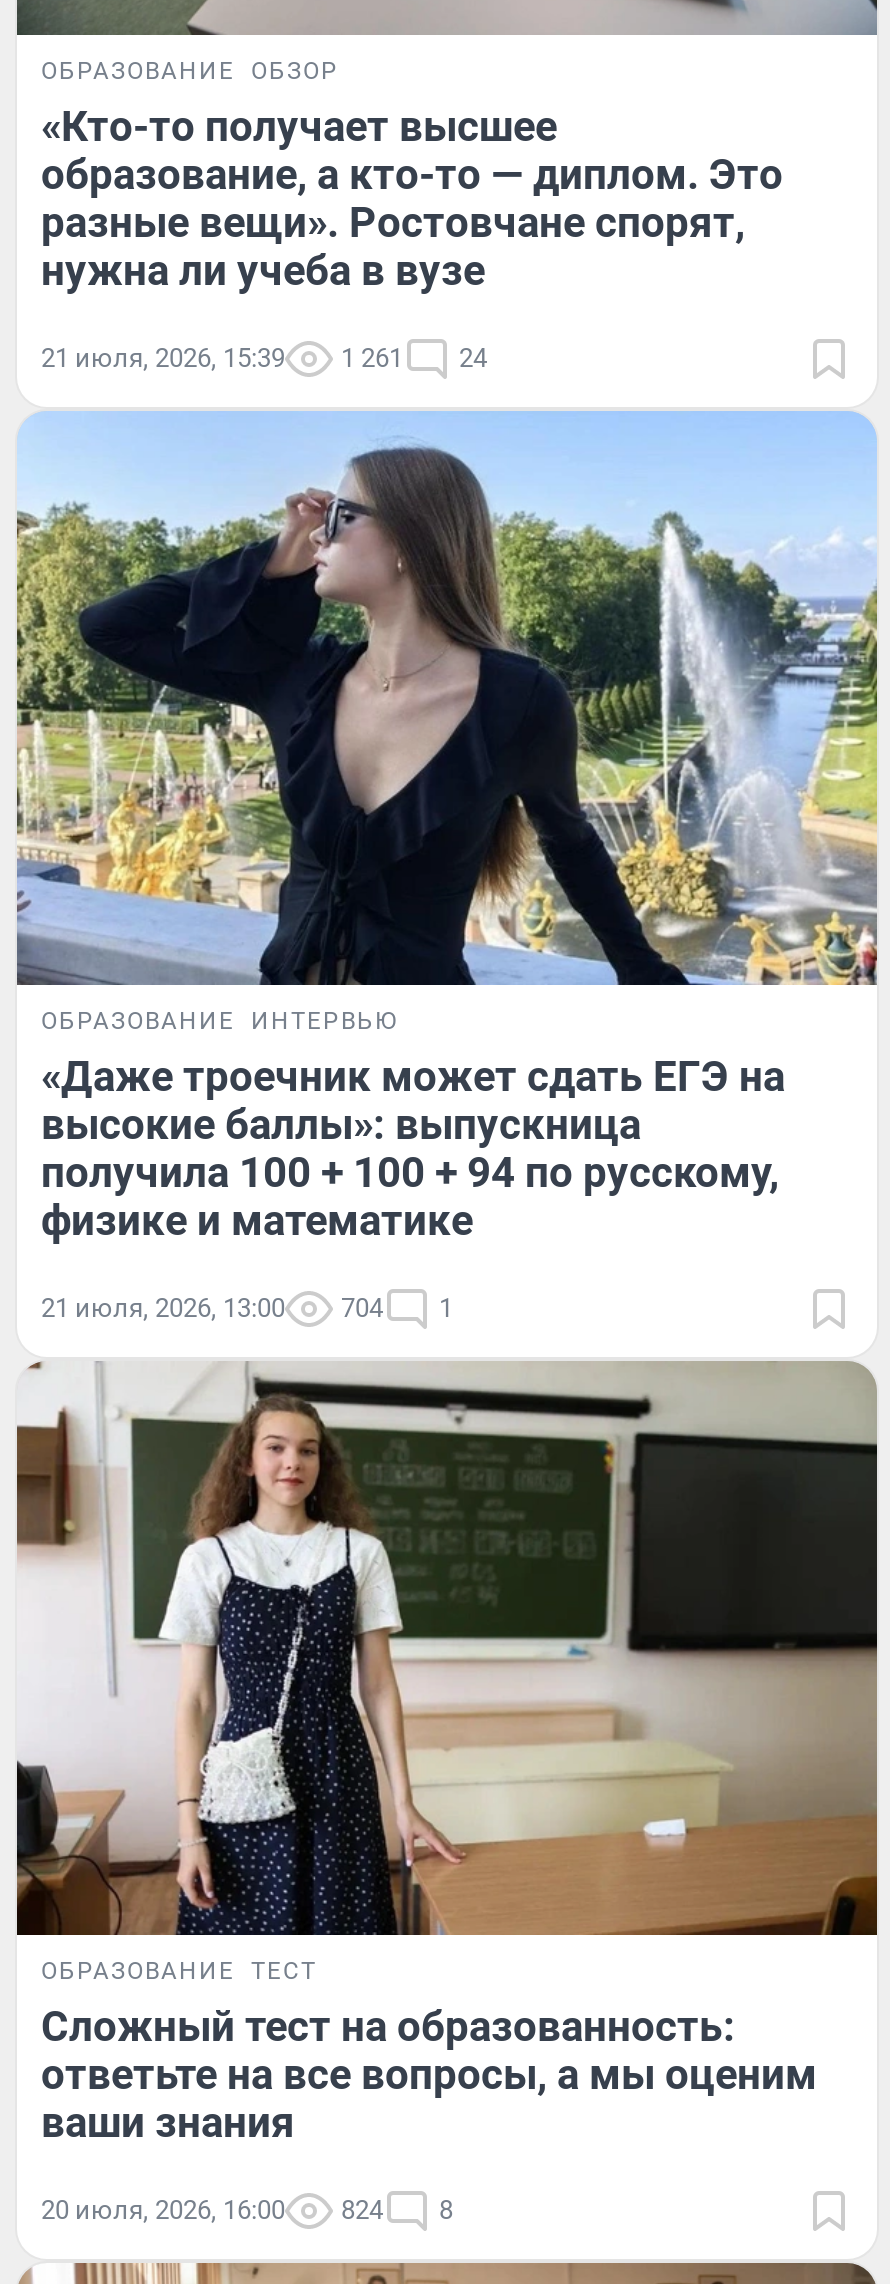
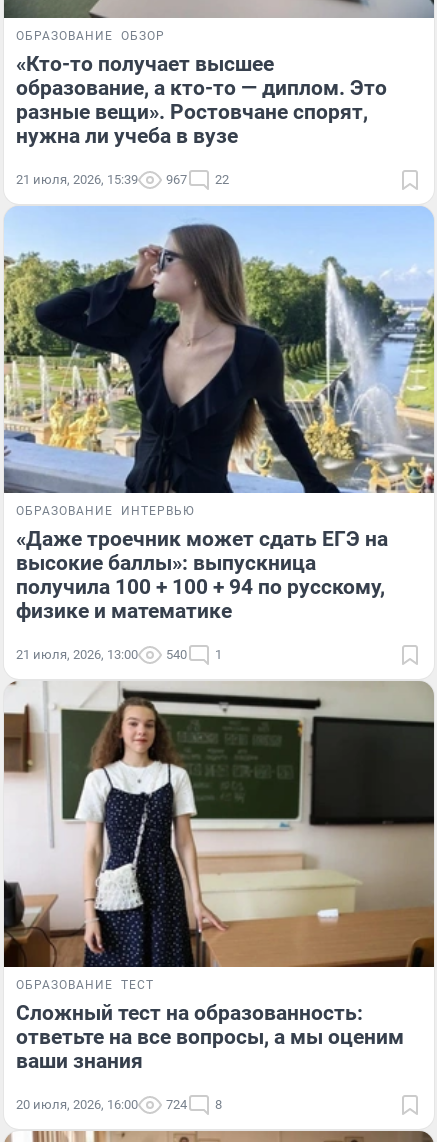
[341,344,403,374] 1 261 -> [166,172,187,187] 967
[459,344,487,374] 24 -> [215,172,229,187] 22
[41,1293,453,1323] 21 июля, 2026, 13:00 704 1 -> [16,647,222,662] 21 июля, 2026, 13:00 540 1
[41,2195,453,2225] 20 июля, 2026, 16:00 824 8 -> [16,1097,222,1112] 20 июля, 2026, 16:00 724 8

